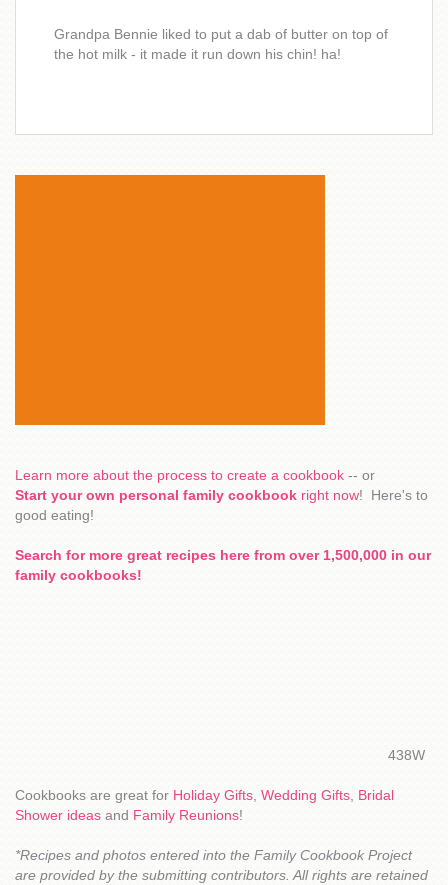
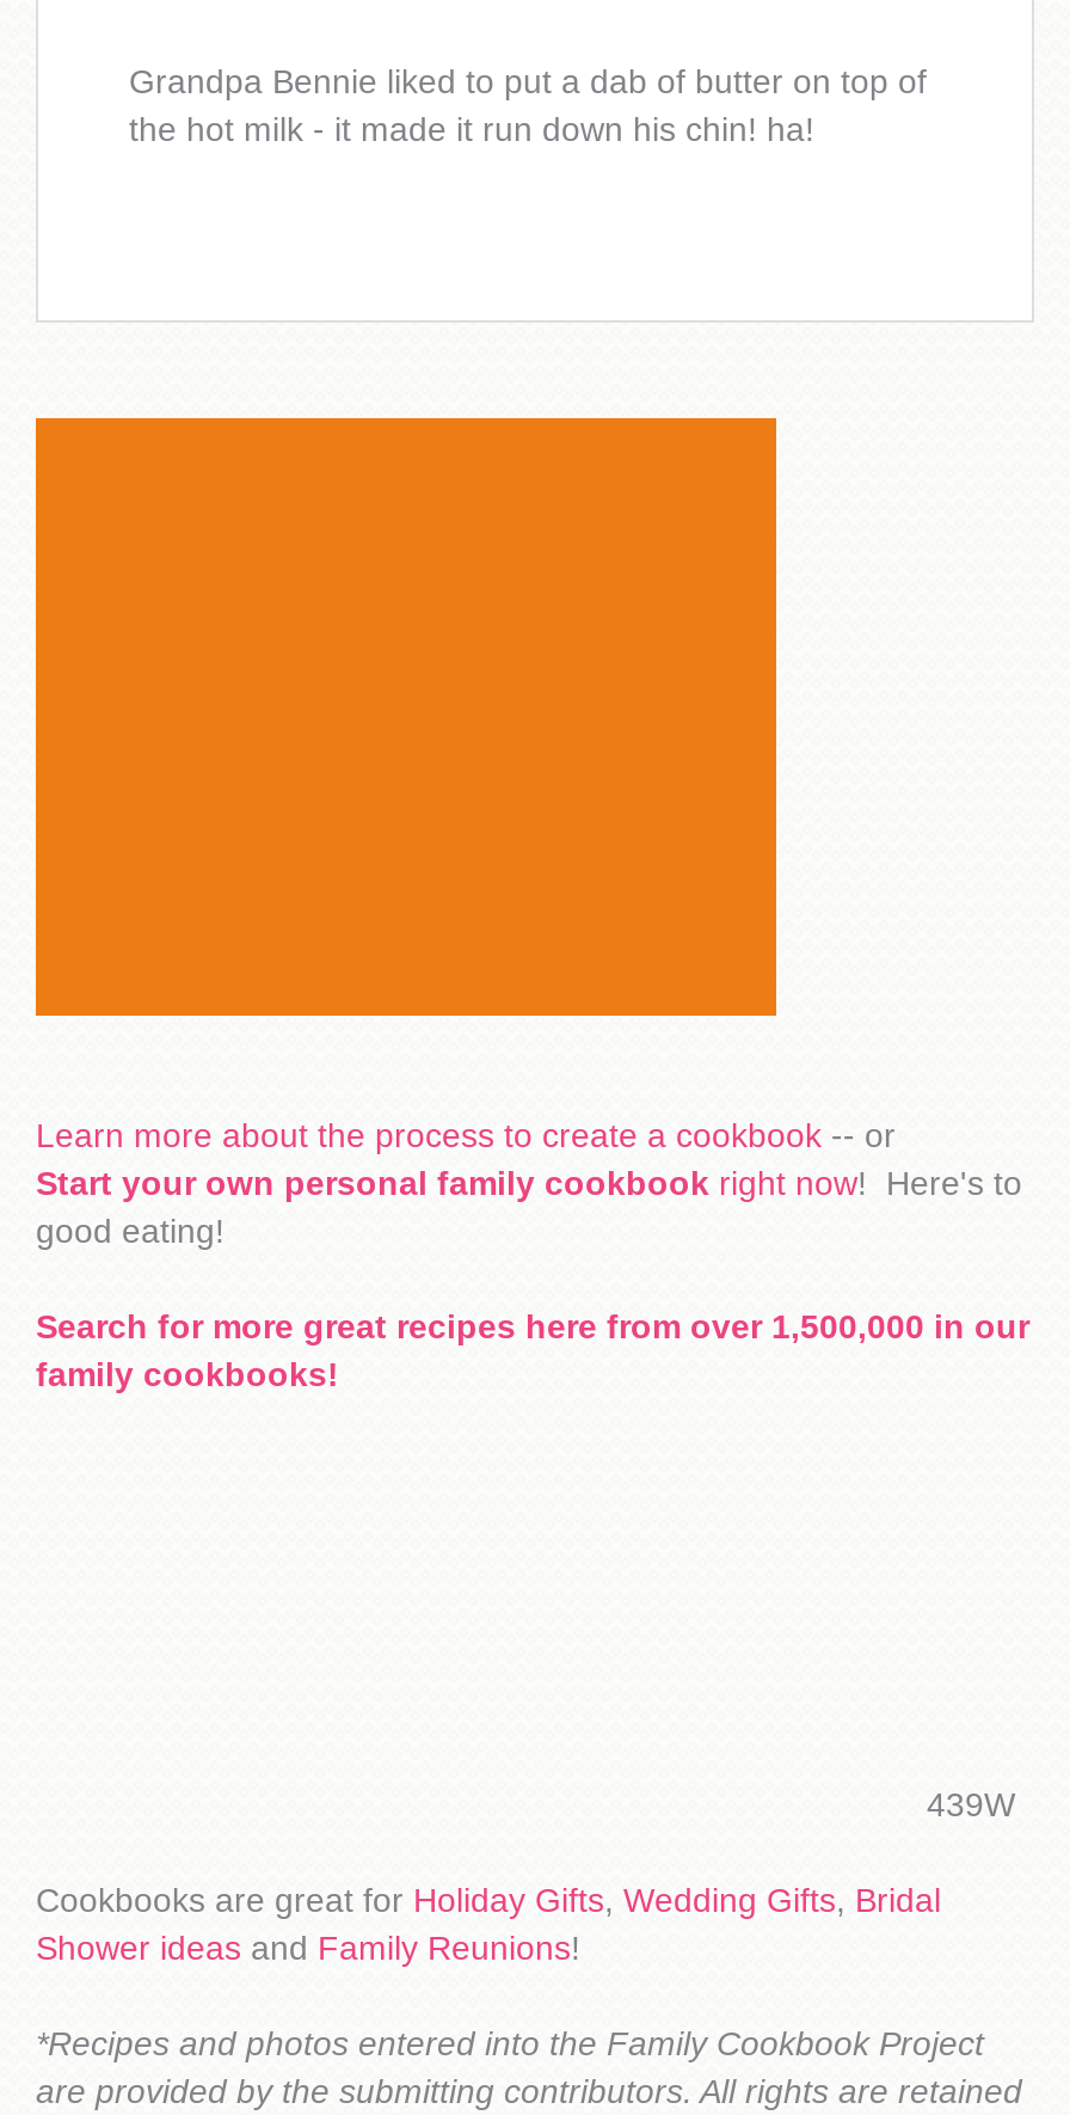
[388,747,433,763] 438W -> [927,1785,1034,1823] 439W

